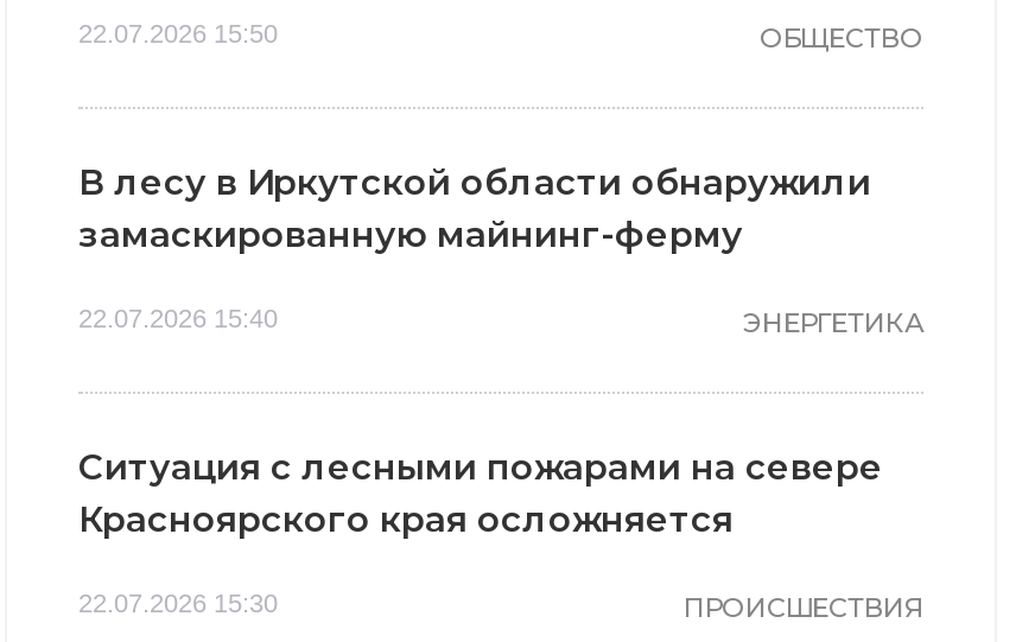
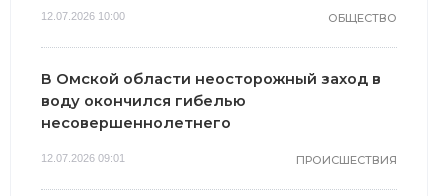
[78,18,278,47] 22.07.2026 15:50 -> [41,10,125,22] 12.07.2026 10:00
[78,161,923,616] В лесу в Иркутской области обнаружили | замаскированную майнинг-ферму | 22.07.2026 15:40 | ЭНЕРГЕТИКА | Ситуация с лесными пожарами на севере | Красноярского края осложняется | 22.07.2026 15:30 -> [41,70,381,164] В Омской области неосторожный заход в | воду окончился гибелью | несовершеннолетнего | 12.07.2026 09:01

